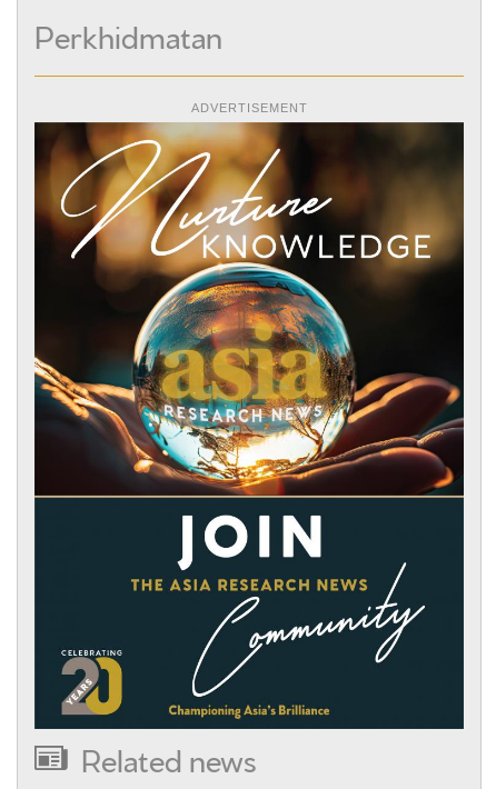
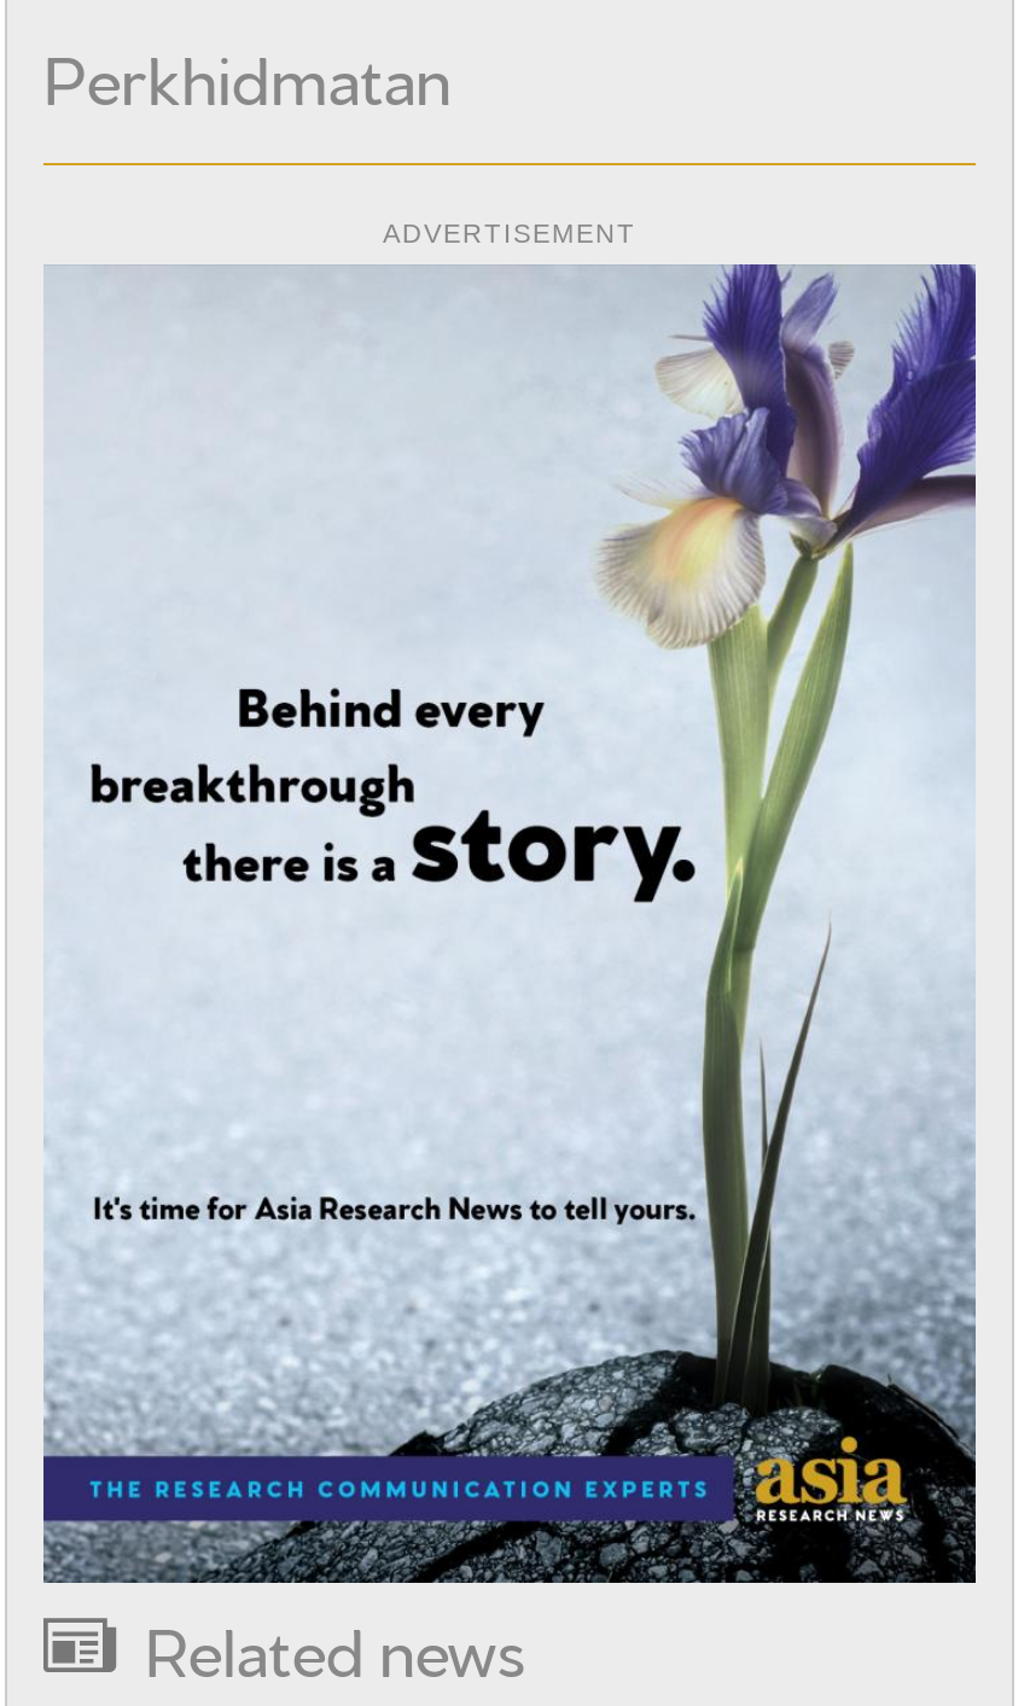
[33,121,465,729] [image] -> [43,262,978,1583] [image]

